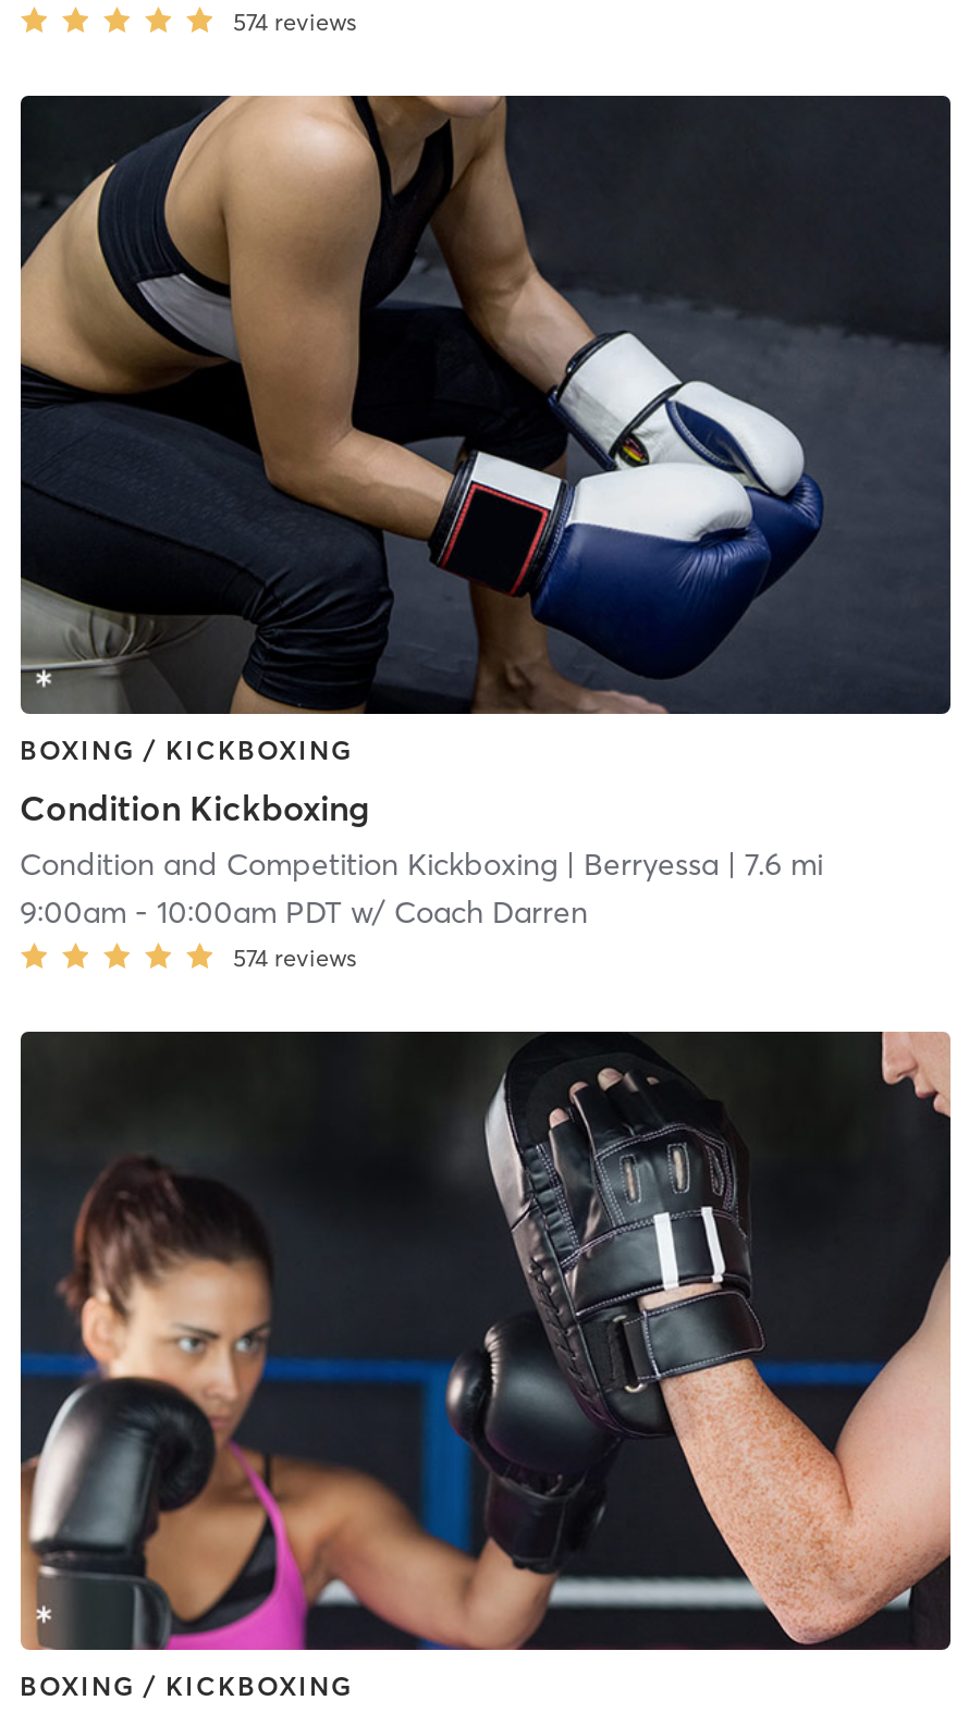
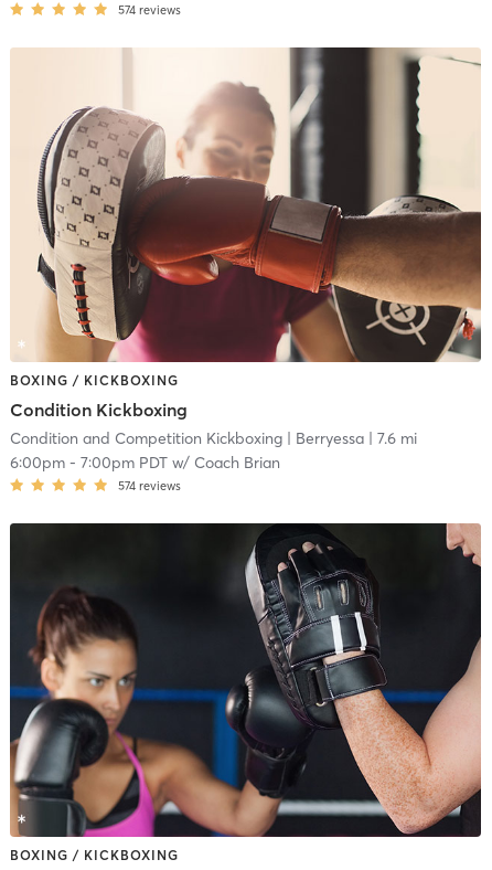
[19,94,953,716] [image] -> [10,46,482,363] [image]
[20,892,588,931] 9:00am - 10:00am PDT w/ Coach Darren -> [9,452,280,472] 6:00pm - 7:00pm PDT w/ Coach Brian

